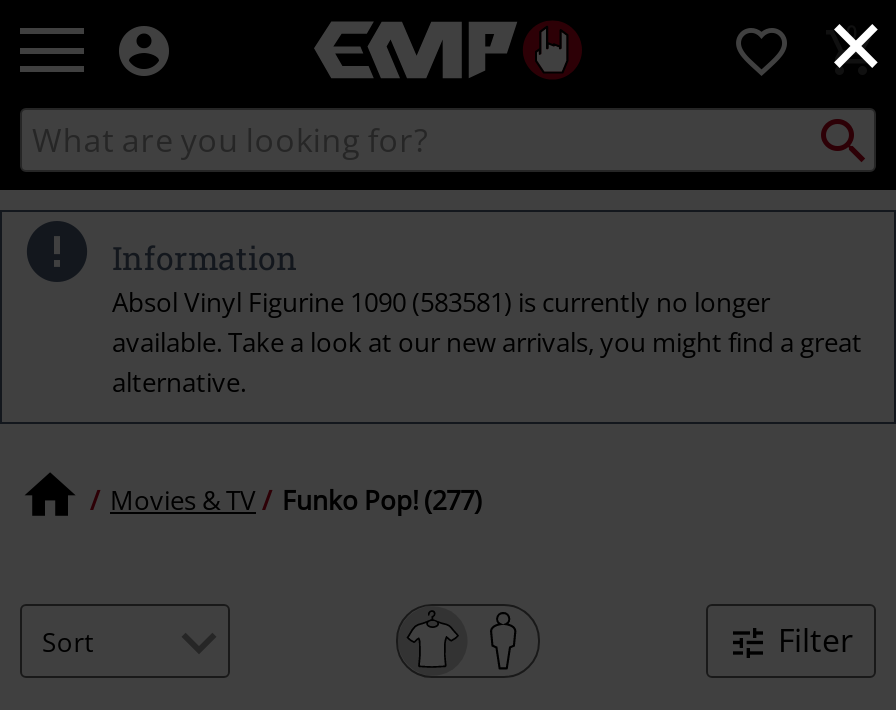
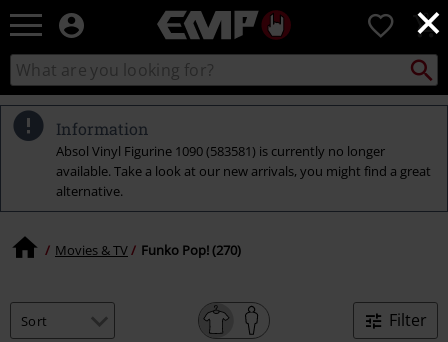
[110,481,482,517] Movies & TV Funko Pop! (277) -> [55,240,241,258] Movies & TV Funko Pop! (270)

